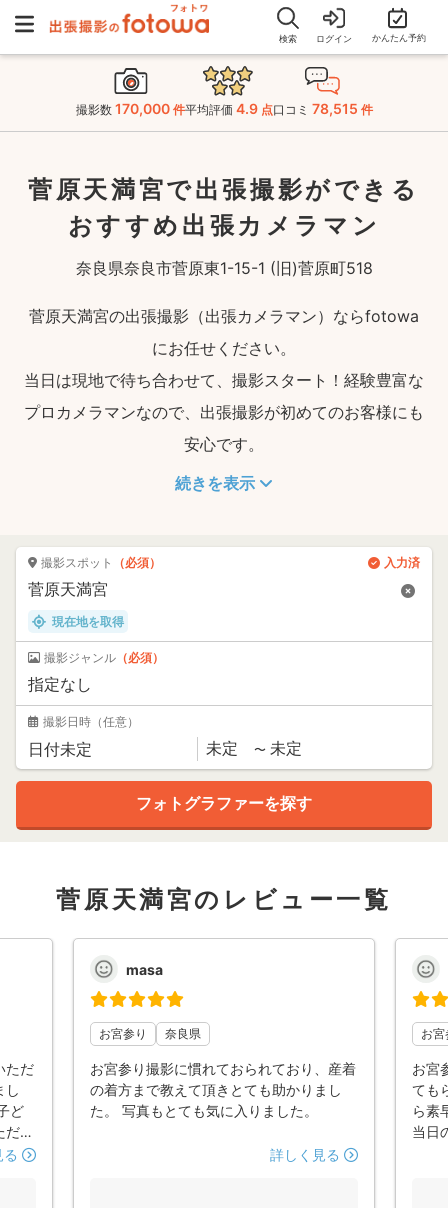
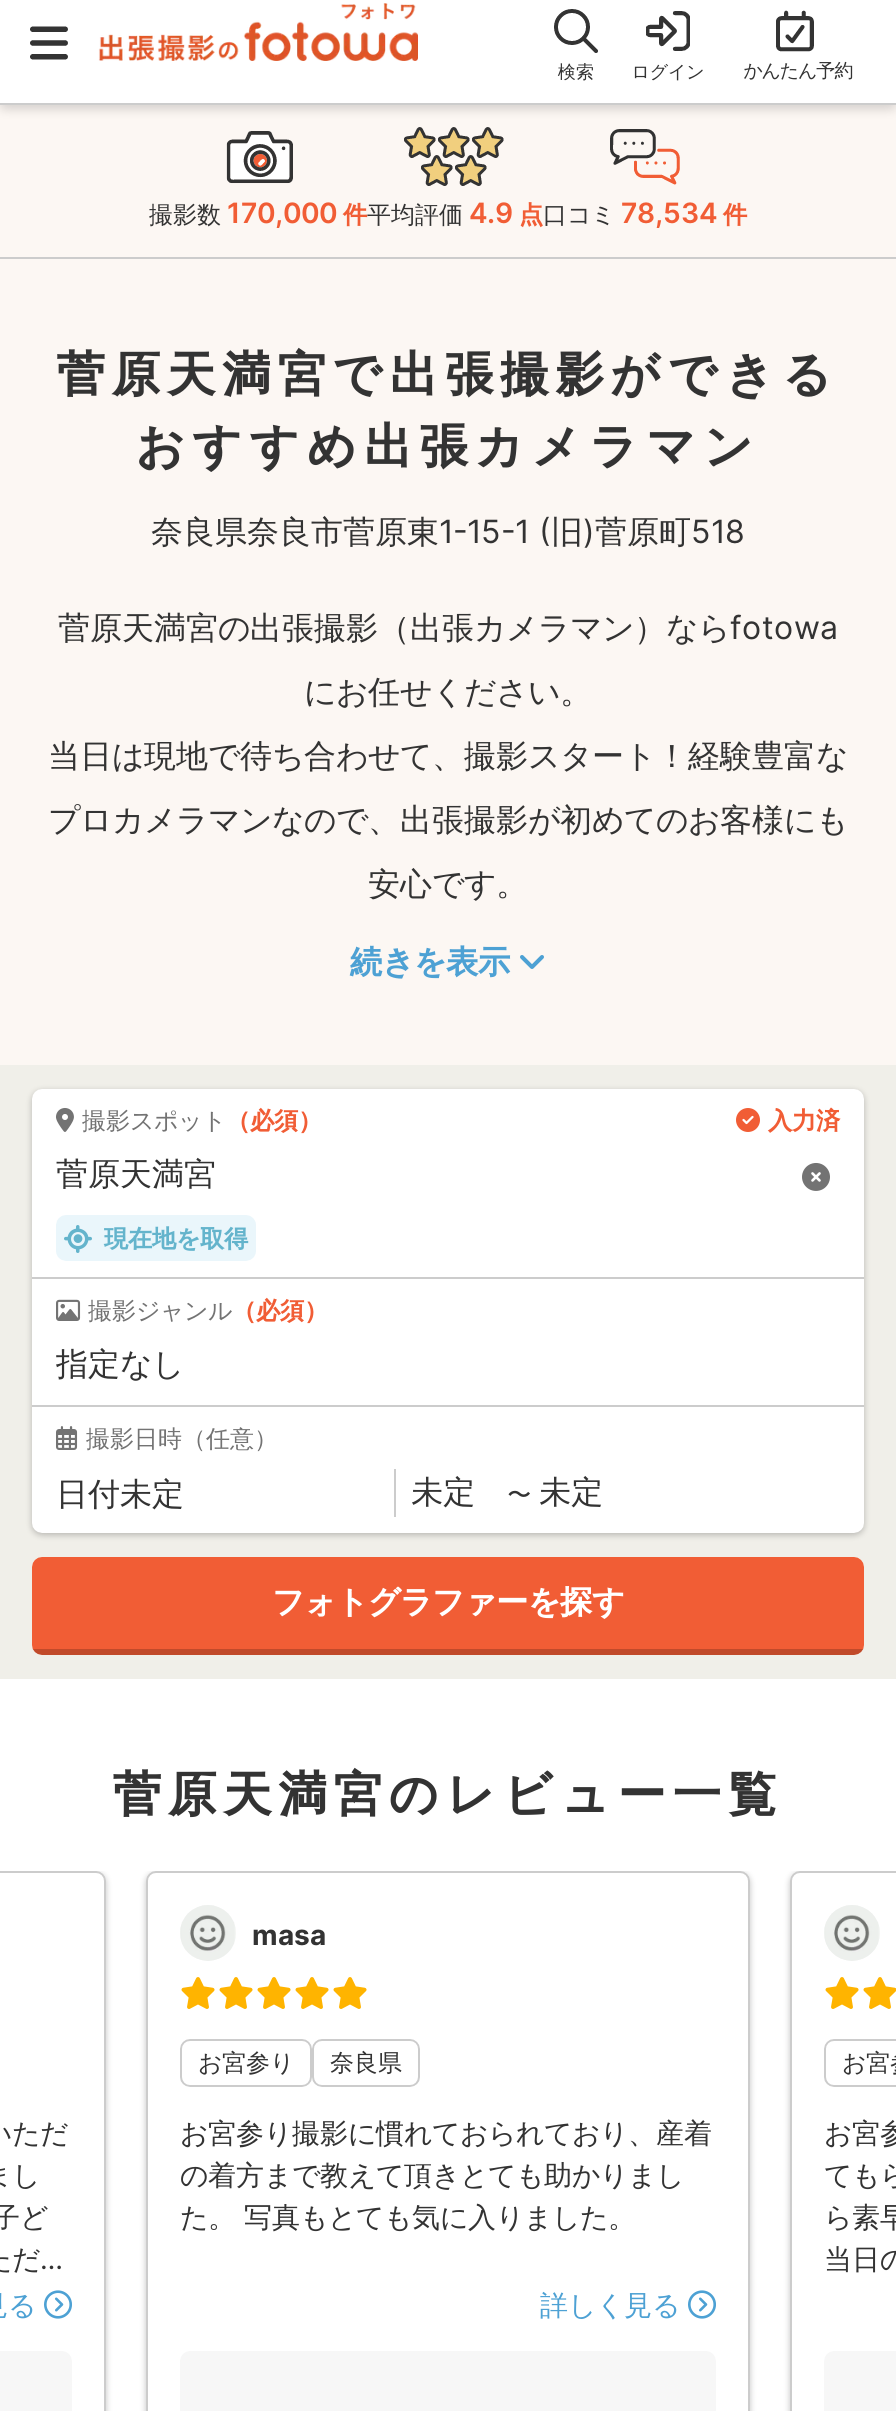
[75,100,372,117] 撮影数 170,000 件平均評価 4.9 点口コミ 78,515 件 -> [149,195,747,229] 撮影数 170,000 件平均評価 4.9 点口コミ 78,534 件

